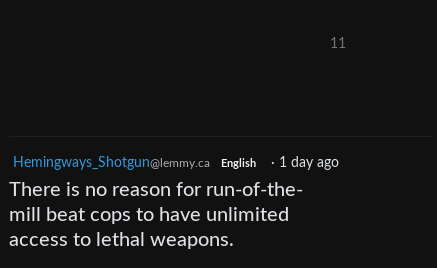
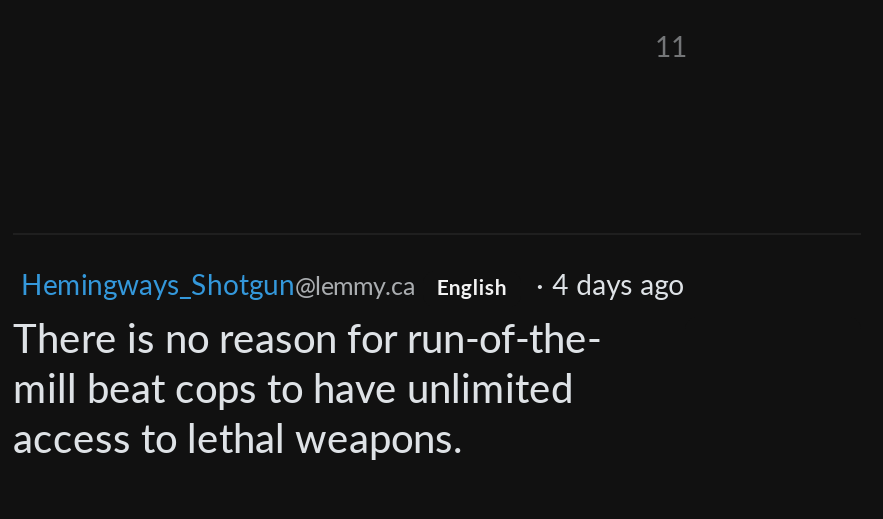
[13,156,339,170] Hemingways_Shotgun@lemmy.ca English · 1 day ago -> [21,273,684,301] Hemingways_Shotgun@lemmy.ca English · 4 days ago

